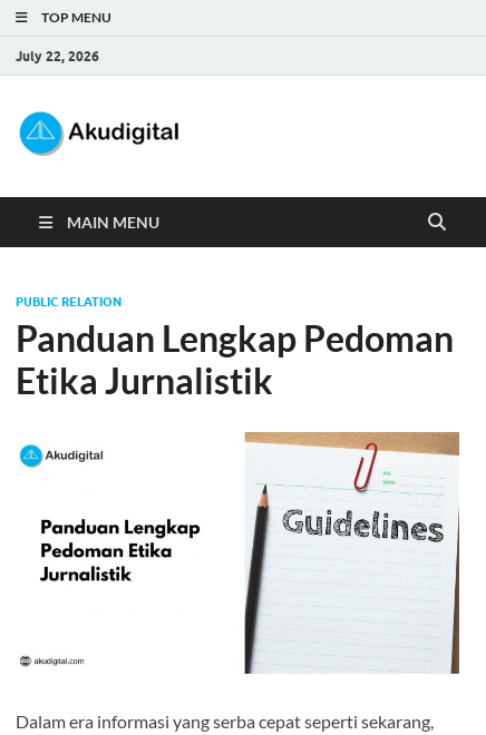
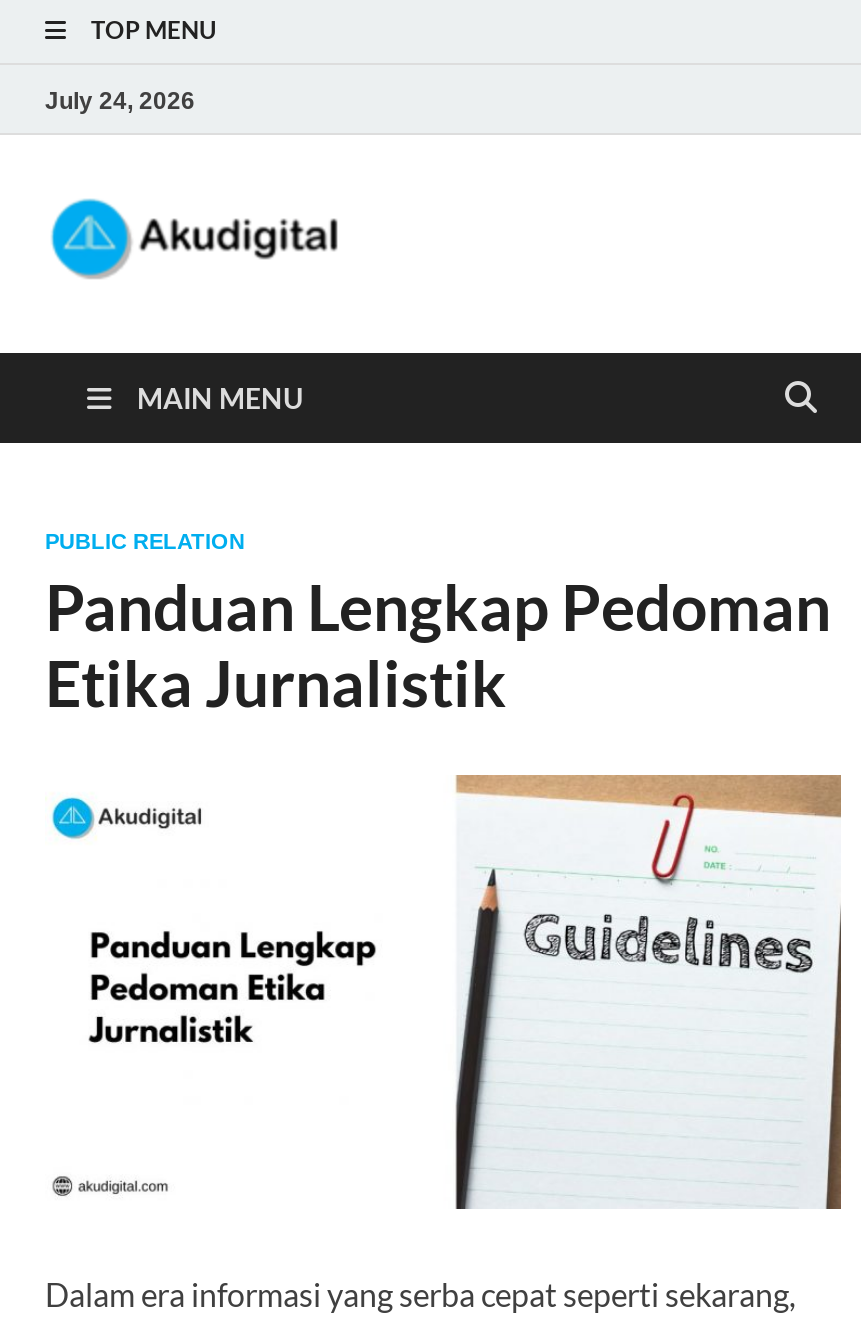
[16,47,99,64] July 22, 2026 -> [45,86,195,114] July 24, 2026

